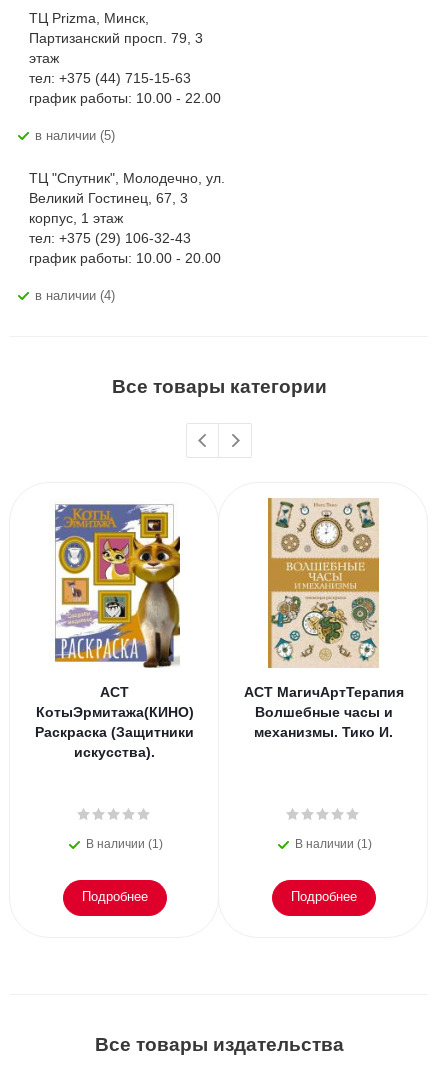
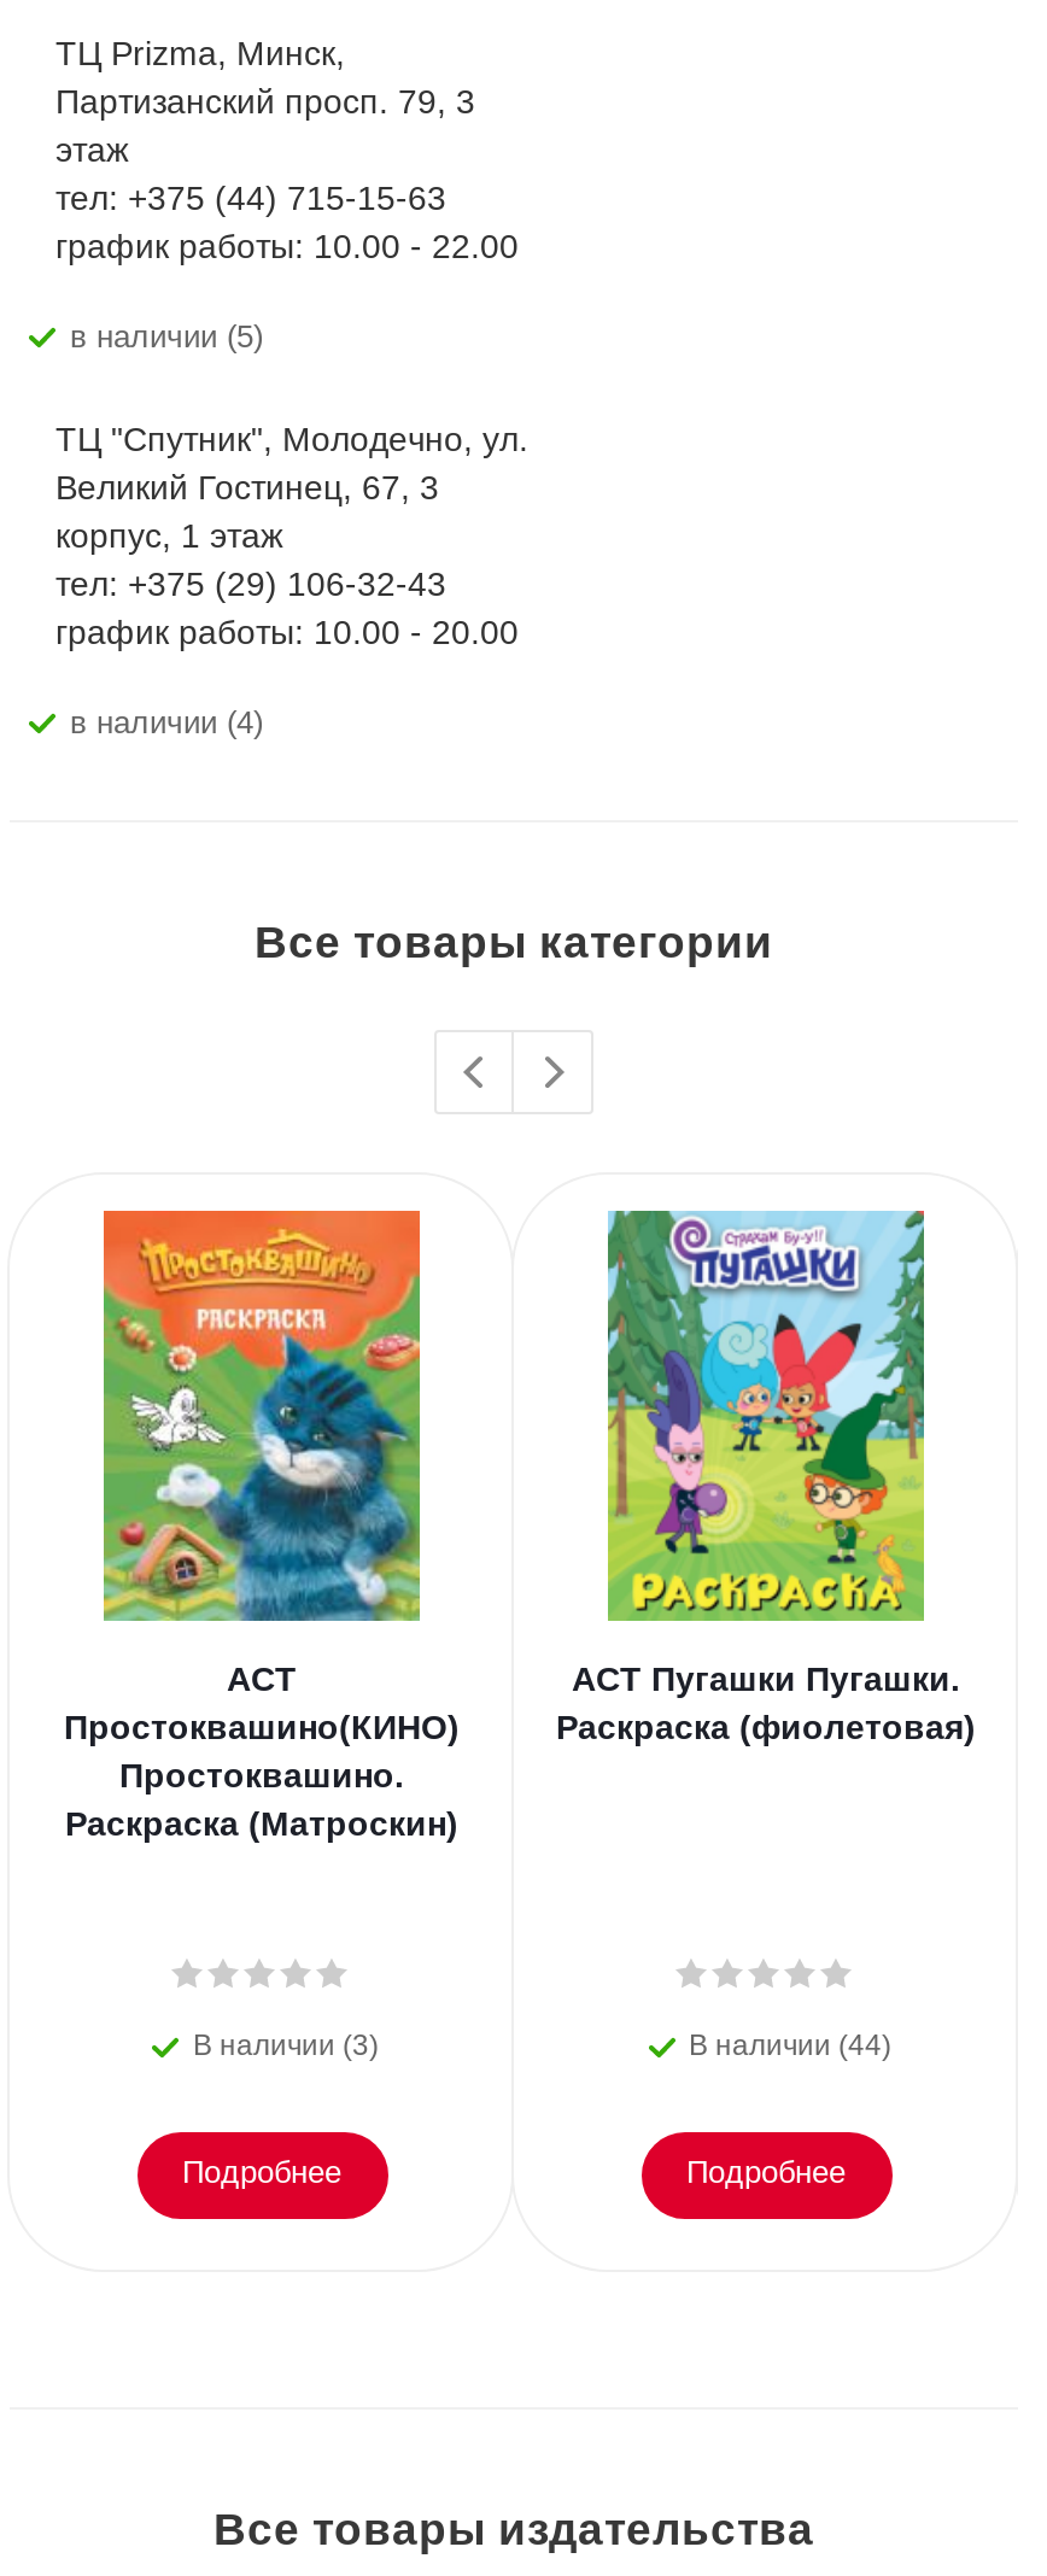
[35,498,194,760] [image] | КотыЭрмитажа(КИНО) | Раскраска (Защитники | искусства). -> [64,1208,460,1843] [image] | Простоквашино(КИНО) | Простоквашино. | Раскраска (Матроскин)
[243,497,403,740] [image] | АСТ МагичАртТерапия | Волшебные часы и | механизмы. Тико И. -> [556,1208,976,1746] [image] | АСТ Пугашки Пугашки. | Раскраска (фиолетовая)
[86,837,163,851] В наличии (1) -> [193,2028,379,2062] В наличии (3)
[295,837,372,851] В наличии (1) -> [689,2028,891,2062] В наличии (44)

